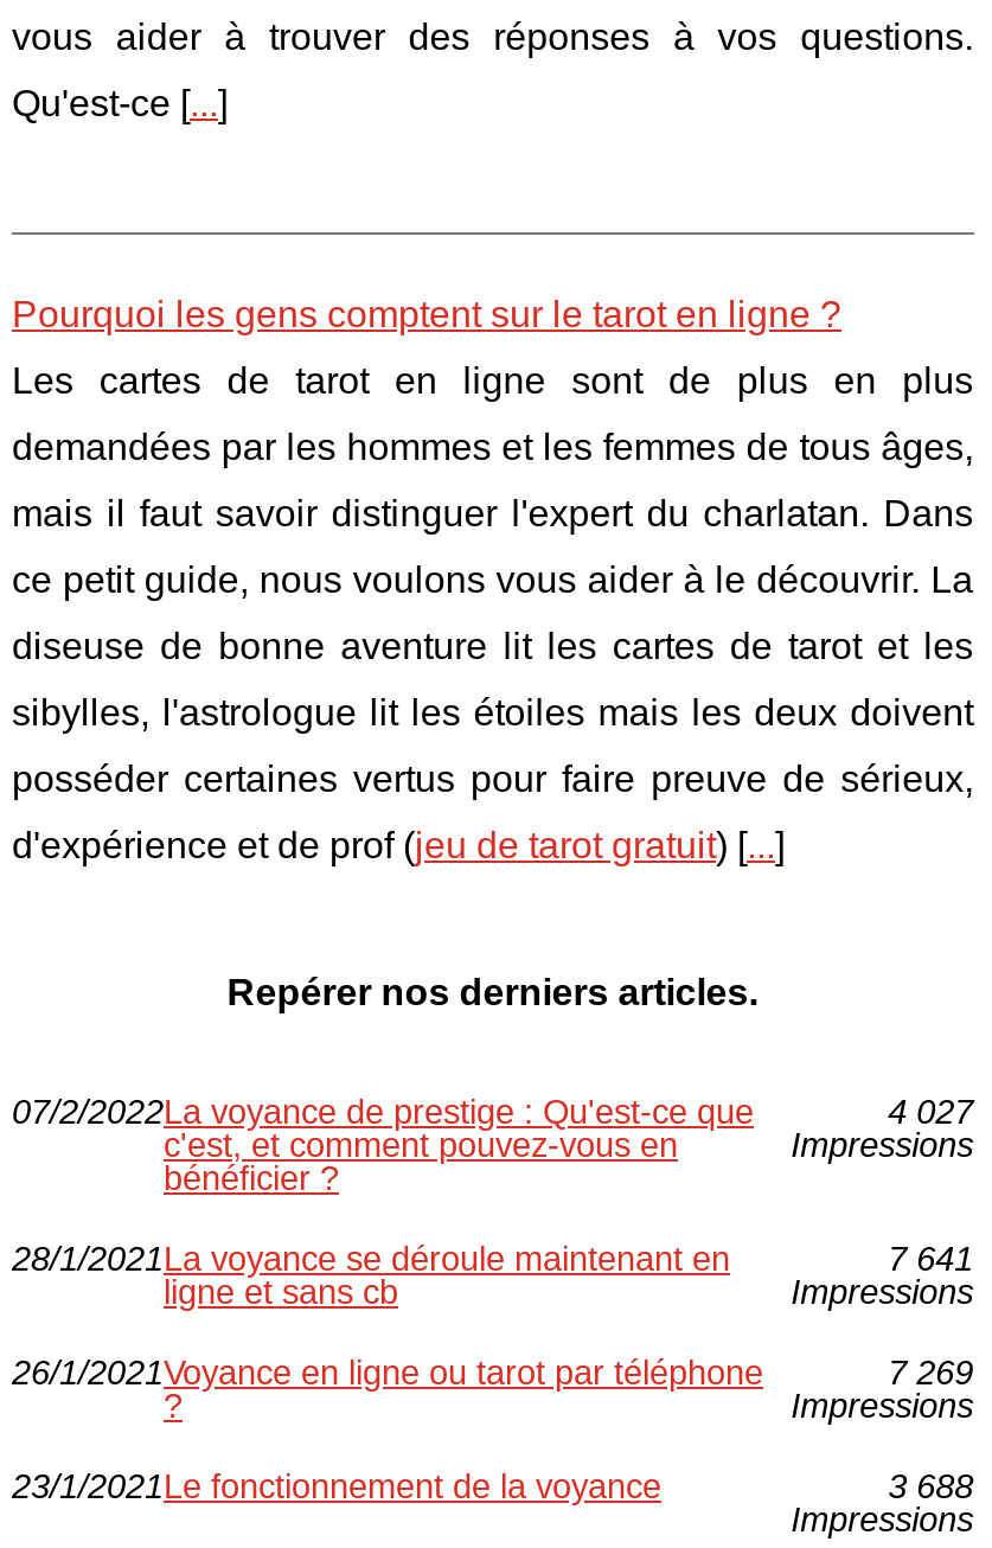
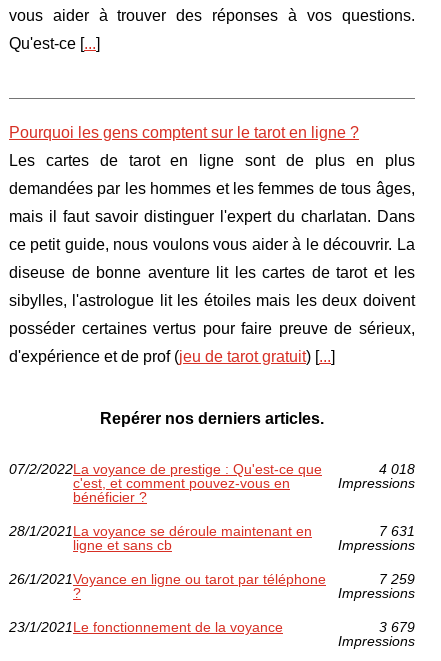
[888,1092,973,1130] 4 027 -> [379,461,415,477] 4 018
[888,1239,973,1277] 7 641 -> [379,523,415,539] 7 631
[888,1353,973,1391] 7 269 -> [379,571,415,587] 7 259
[888,1467,973,1505] 3 688 -> [379,619,415,635] 3 679

